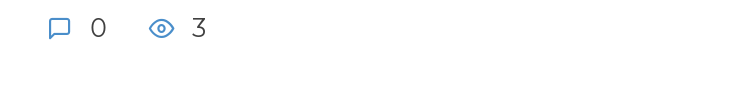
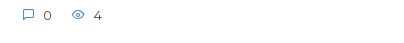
[192,14,208,44] 3 -> [94,8,102,23] 4

